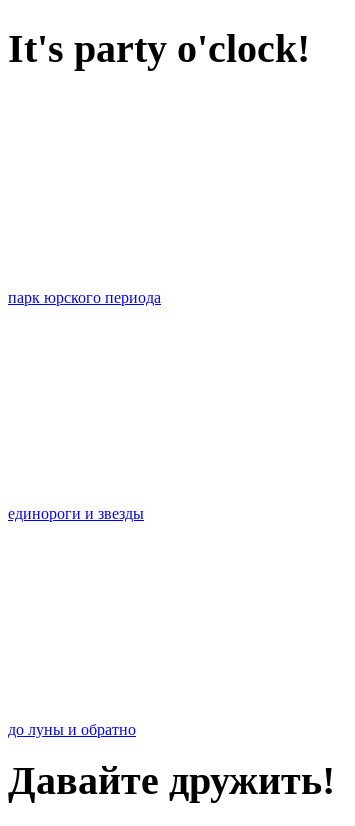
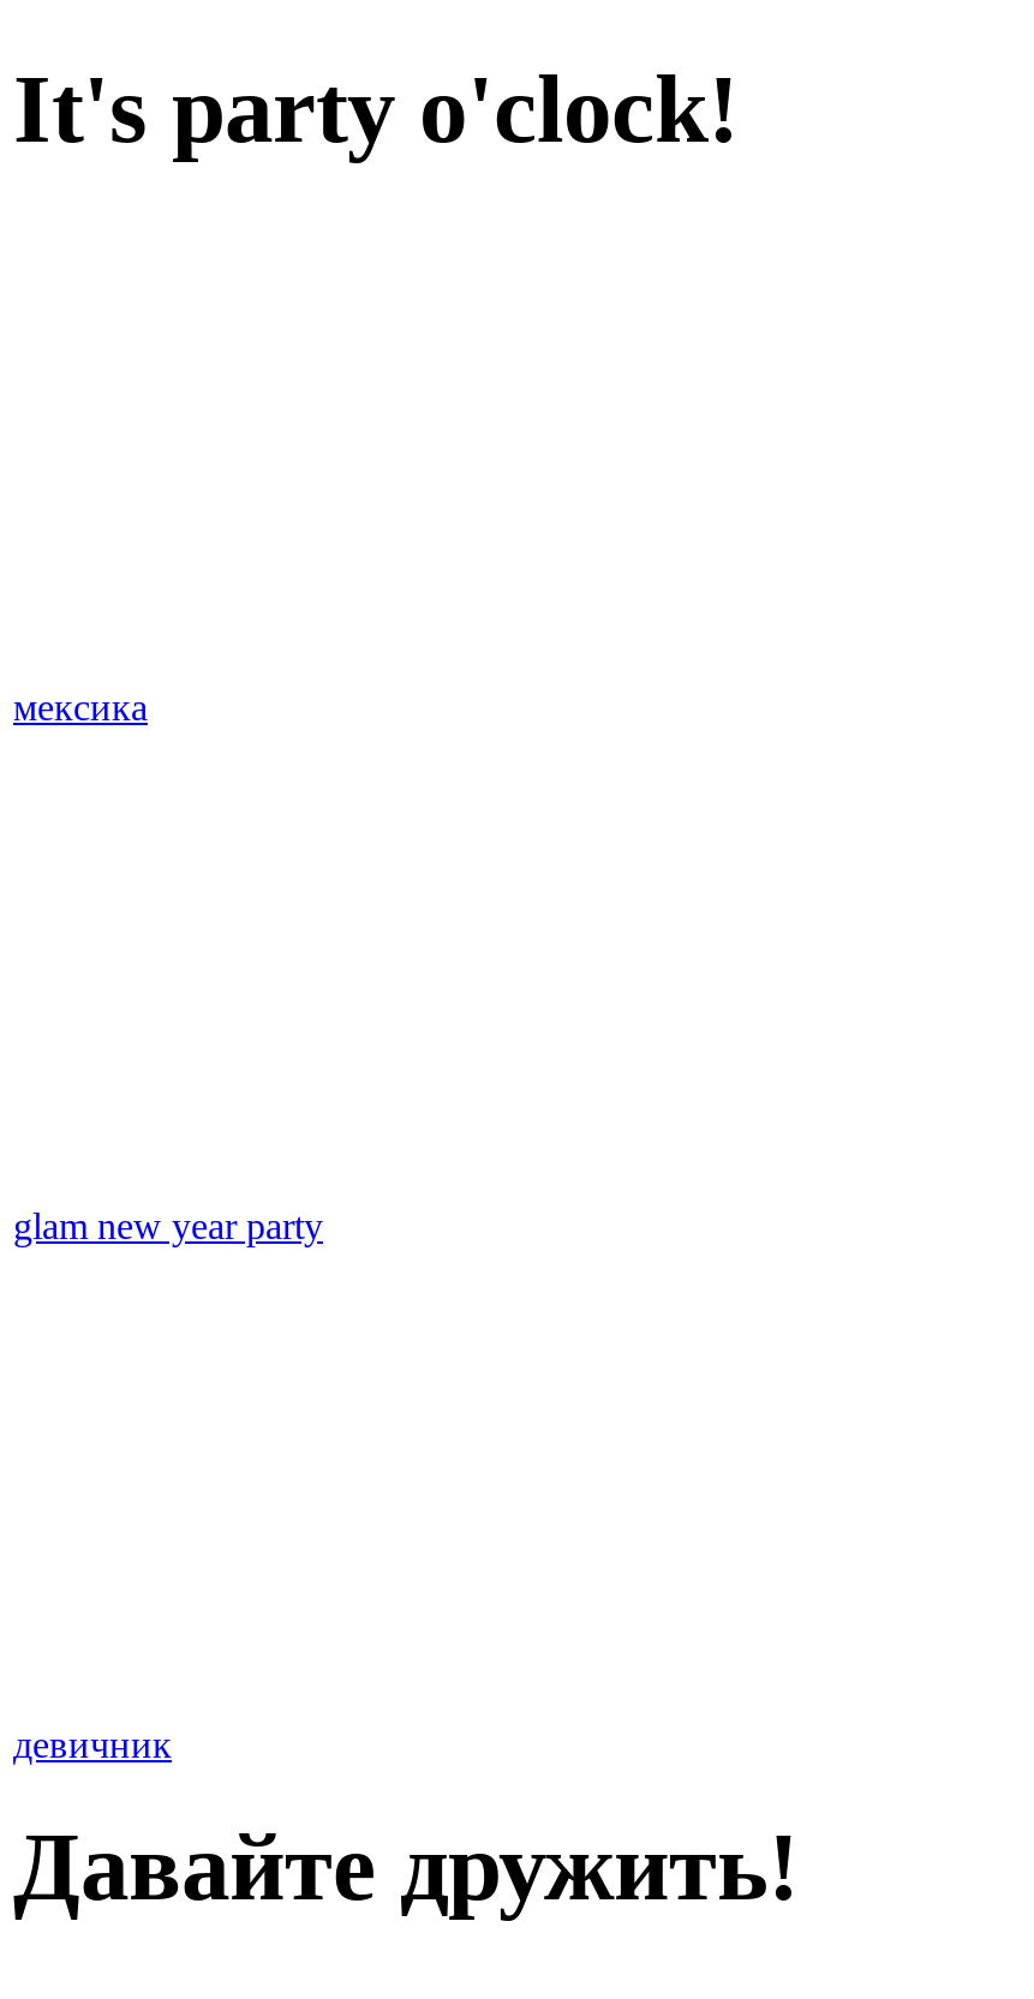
[8,289,161,306] парк юрского периода -> [13,686,148,727] мексика
[8,505,144,522] единороги и звезды -> [13,1205,323,1246] glam new year party
[8,721,136,738] до луны и обратно -> [13,1724,172,1764] девичник

